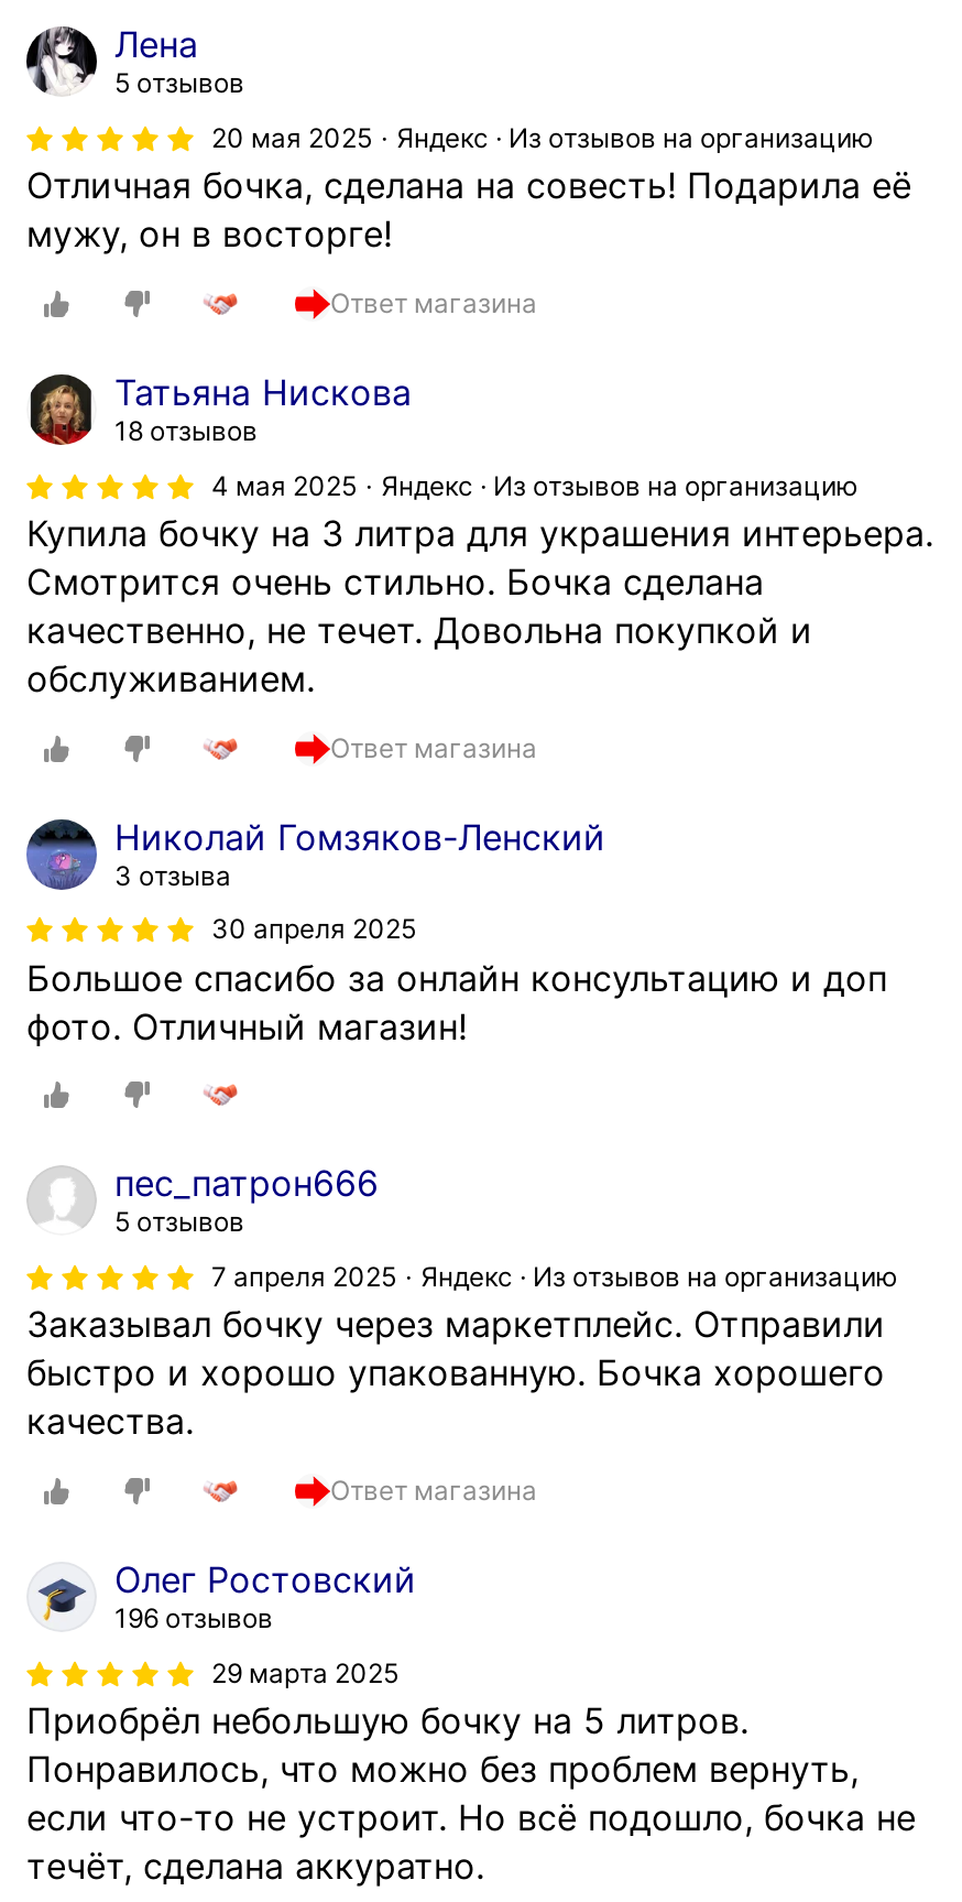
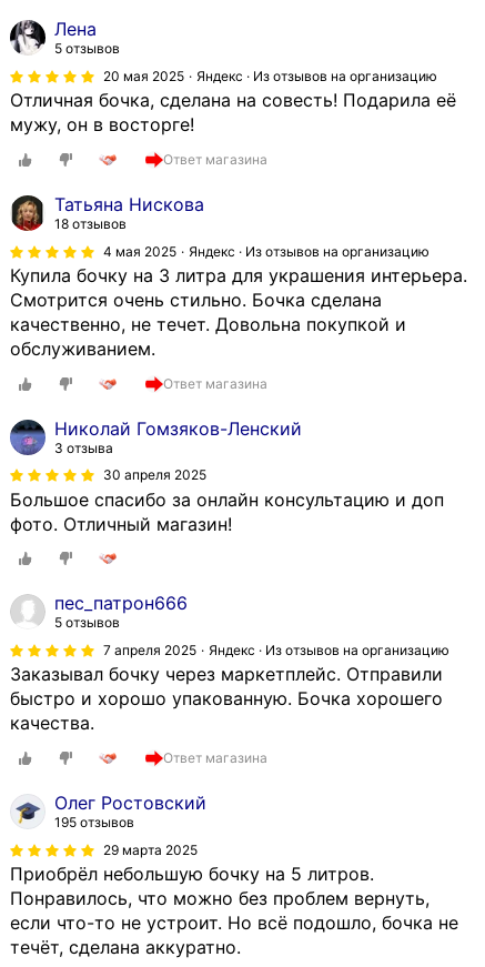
[114,1601,273,1634] 196 отзывов -> [54,814,134,830] 195 отзывов

